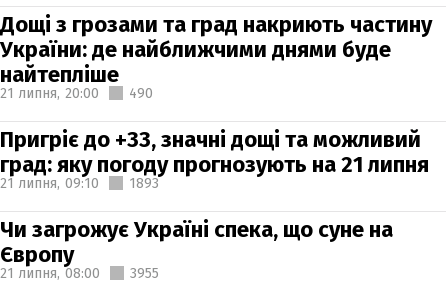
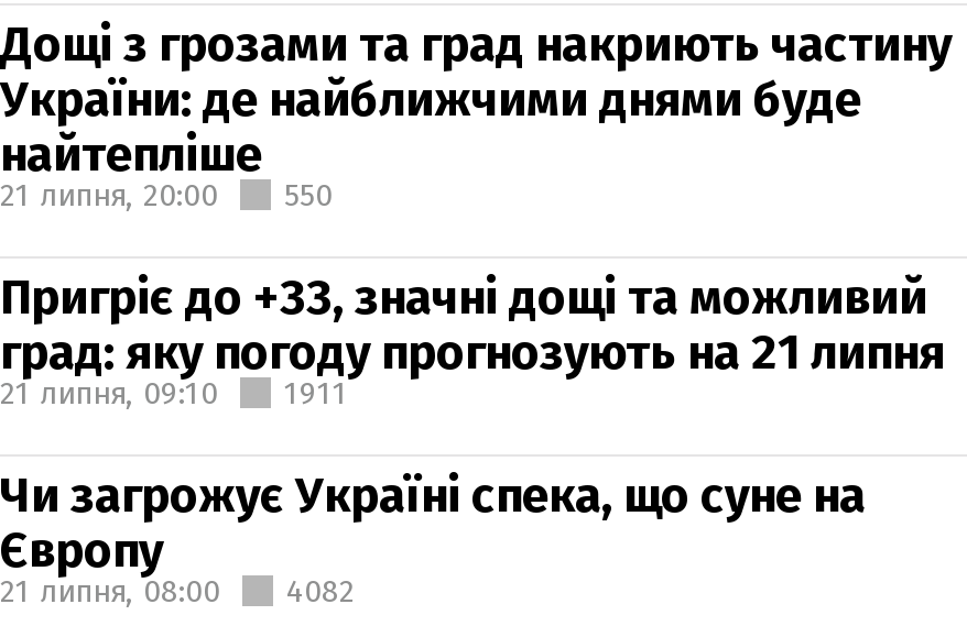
[0,84,153,101] 21 липня, 20:00 490 -> [0,176,333,213] 21 липня, 20:00 550
[129,174,159,191] 1893 -> [284,374,348,411] 1911
[0,264,159,281] 21 липня, 08:00 3955 -> [0,572,355,609] 21 липня, 08:00 4082

